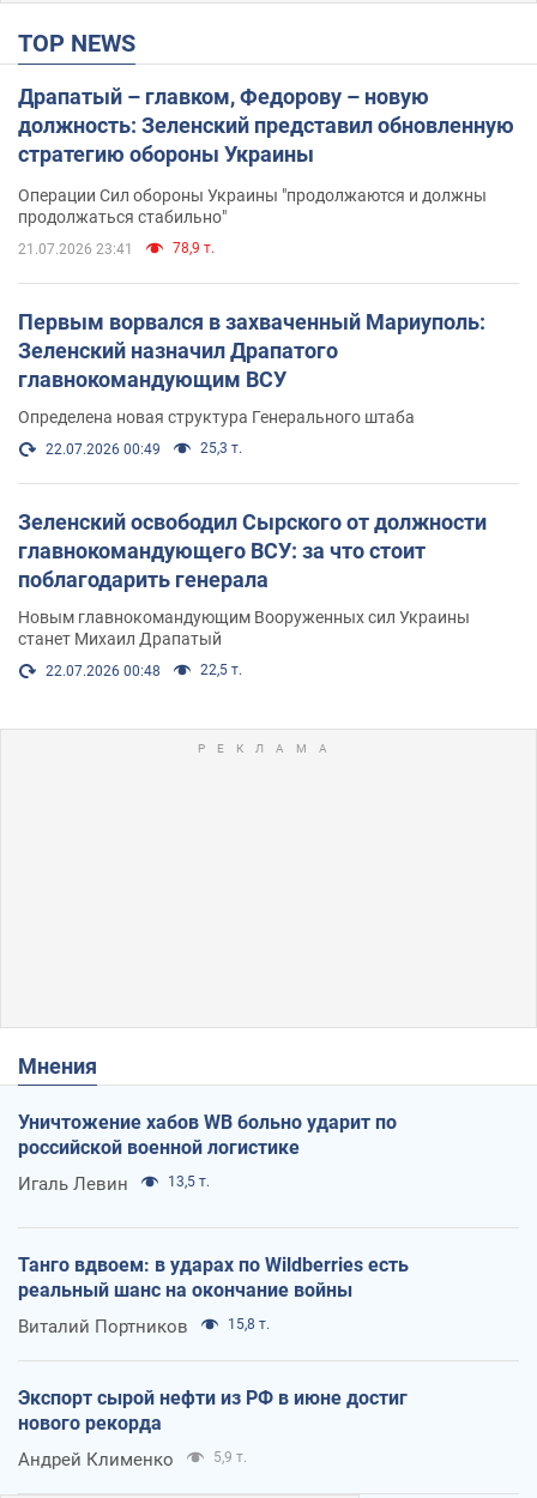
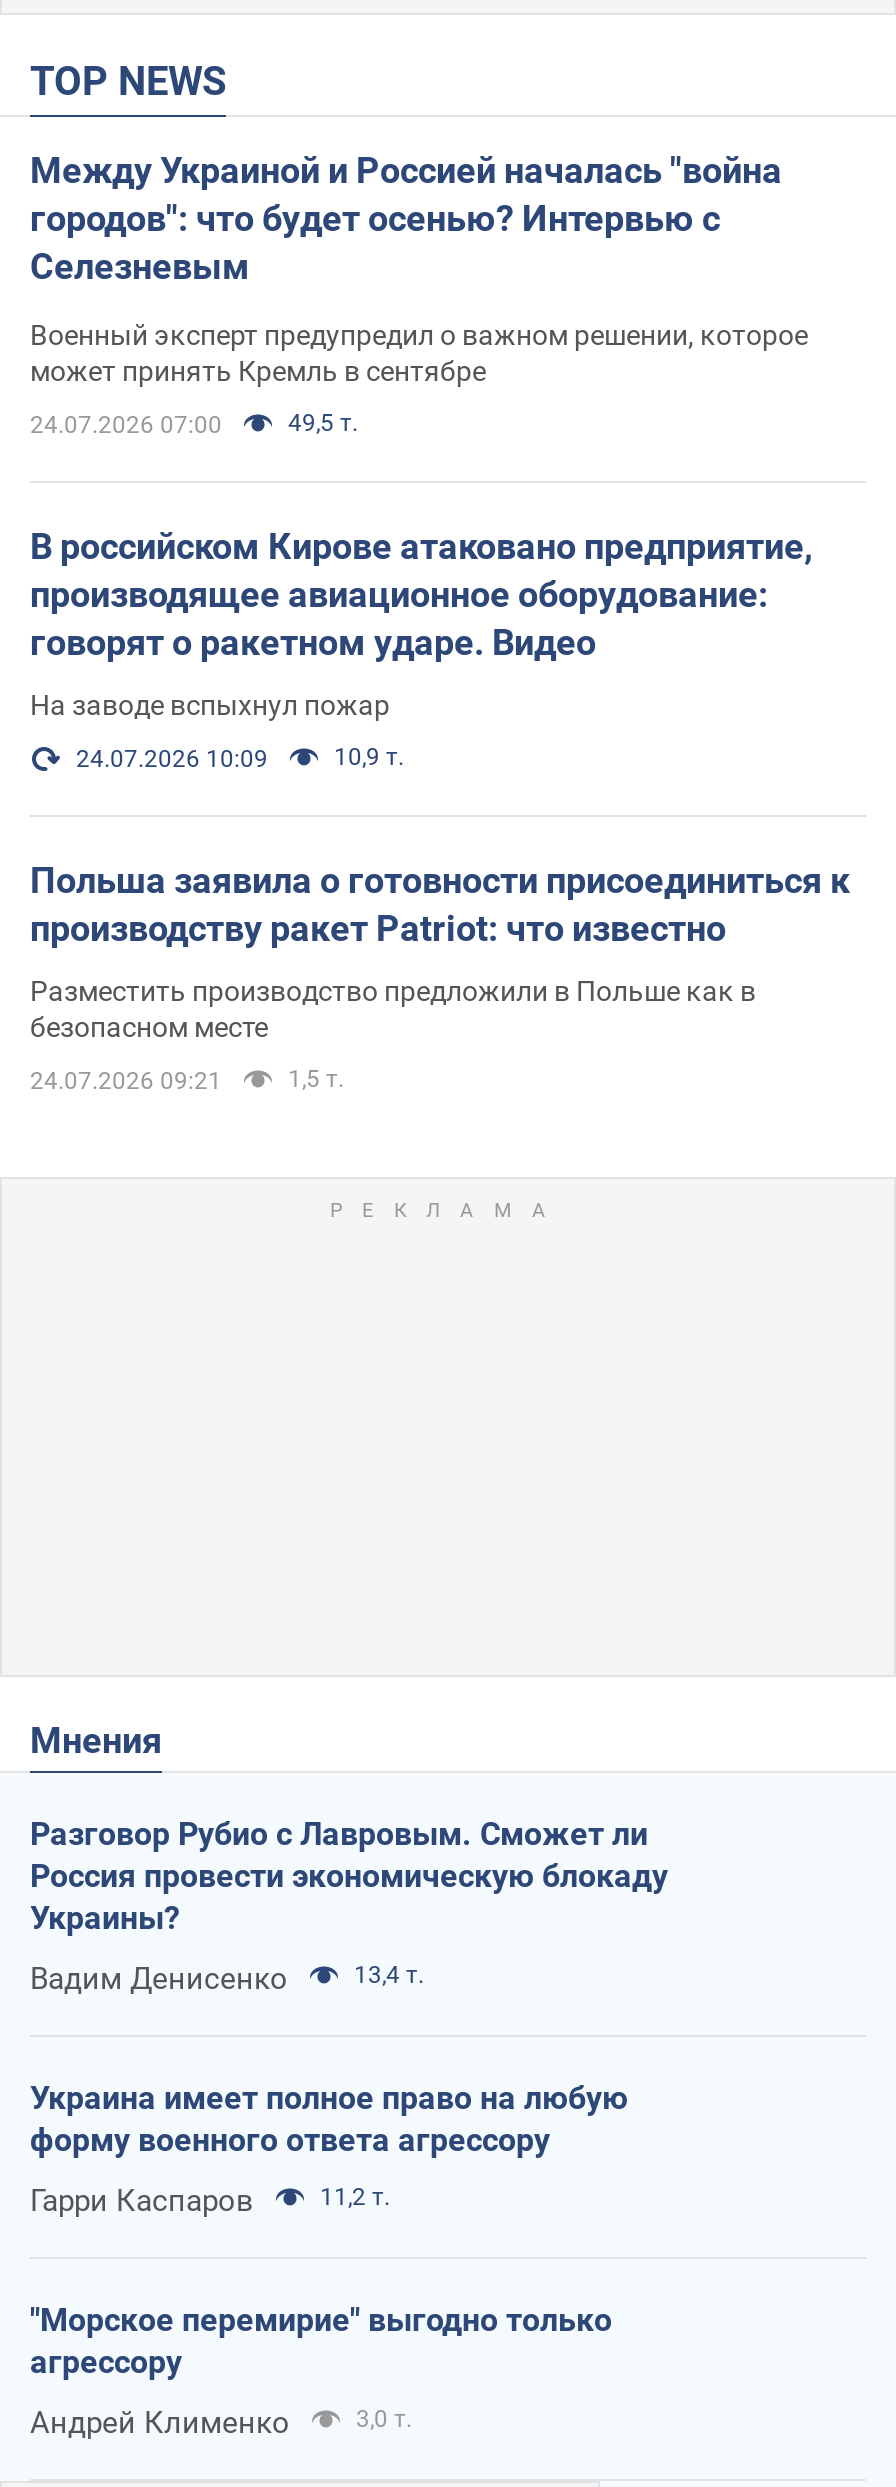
[18,84,514,166] Драпатый – главком, Федорову – новую | должность: Зеленский представил обновленную | стратегию обороны Украины -> [30,148,782,286] Между Украиной и Россией началась "война | городов": что будет осенью? Интервью с | Селезневым
[18,185,487,226] Операции Сил обороны Украины "продолжаются и должны | продолжаться стабильно" -> [30,318,808,386] Военный эксперт предупредил о важном решении, которое | может принять Кремль в сентябре
[18,239,215,257] 21.07.2026 23:41 | 78,9 т. -> [30,408,358,438] 24.07.2026 07:00 | 49,5 т.
[18,309,485,392] Первым ворвался в захваченный Мариуполь: | Зеленский назначил Драпатого | главнокомандующим ВСУ -> [30,524,812,662] В российском Кирове атаковано предприятие, | производящее авиационное оборудование: | говорят о ракетном ударе. Видео
[18,407,415,426] Определена новая структура Генерального штаба -> [30,688,390,720] На заводе вспыхнул пожар
[46,439,242,457] 22.07.2026 00:49 | 25,3 т. -> [76,742,404,772] 24.07.2026 10:09 | 10,9 т.
[18,509,487,592] Зеленский освободил Сырского от должности | главнокомандующего ВСУ: за что стоит | поблагодарить генерала -> [30,858,850,948] Польша заявила о готовности присоединиться к | производству ракет Patriot: что известно
[18,607,470,648] Новым главнокомандующим Вооруженных сил Украины | станет Михаил Драпатый -> [30,974,756,1042] Разместить производство предложили в Польше как в | безопасном месте
[46,661,242,679] 22.07.2026 00:48 | 22,5 т. -> [30,1064,344,1094] 24.07.2026 09:21 | 1,5 т.
[18,1111,397,1158] Уничтожение хабов WB больно ударит по | российской военной логистике -> [30,1814,668,1936] Разговор Рубио с Лавровым. Сможет ли | Россия провести экономическую блокаду | Украины?
[18,1173,210,1194] Игаль Левин | 13,5 т. -> [30,1960,424,1996] Вадим Денисенко | 13,4 т.
[18,1253,409,1301] Танго вдвоем: в ударах по Wildberries есть | реальный шанс на окончание войны -> [30,2078,628,2158] Украина имеет полное право на любую | форму военного ответа агрессору
[18,1315,270,1337] Виталий Портников | 15,8 т. -> [30,2182,390,2218] Гарри Каспаров | 11,2 т.
[18,1386,408,1434] Экспорт сырой нефти из РФ в июне достиг | нового рекорда -> [30,2300,612,2380] "Морское перемирие" выгодно только | агрессору
[213,1449,247,1465] 5,9 т. -> [356,2404,412,2432] 3,0 т.

